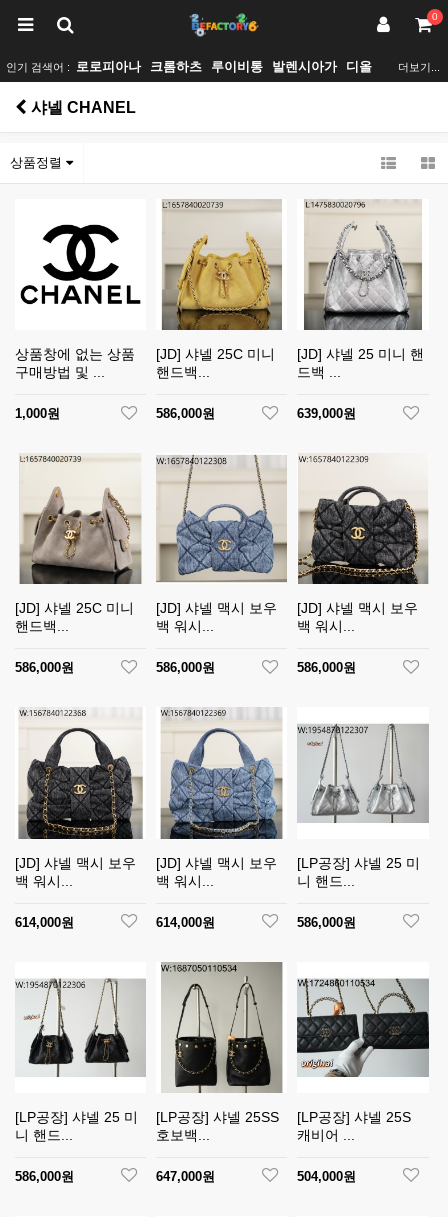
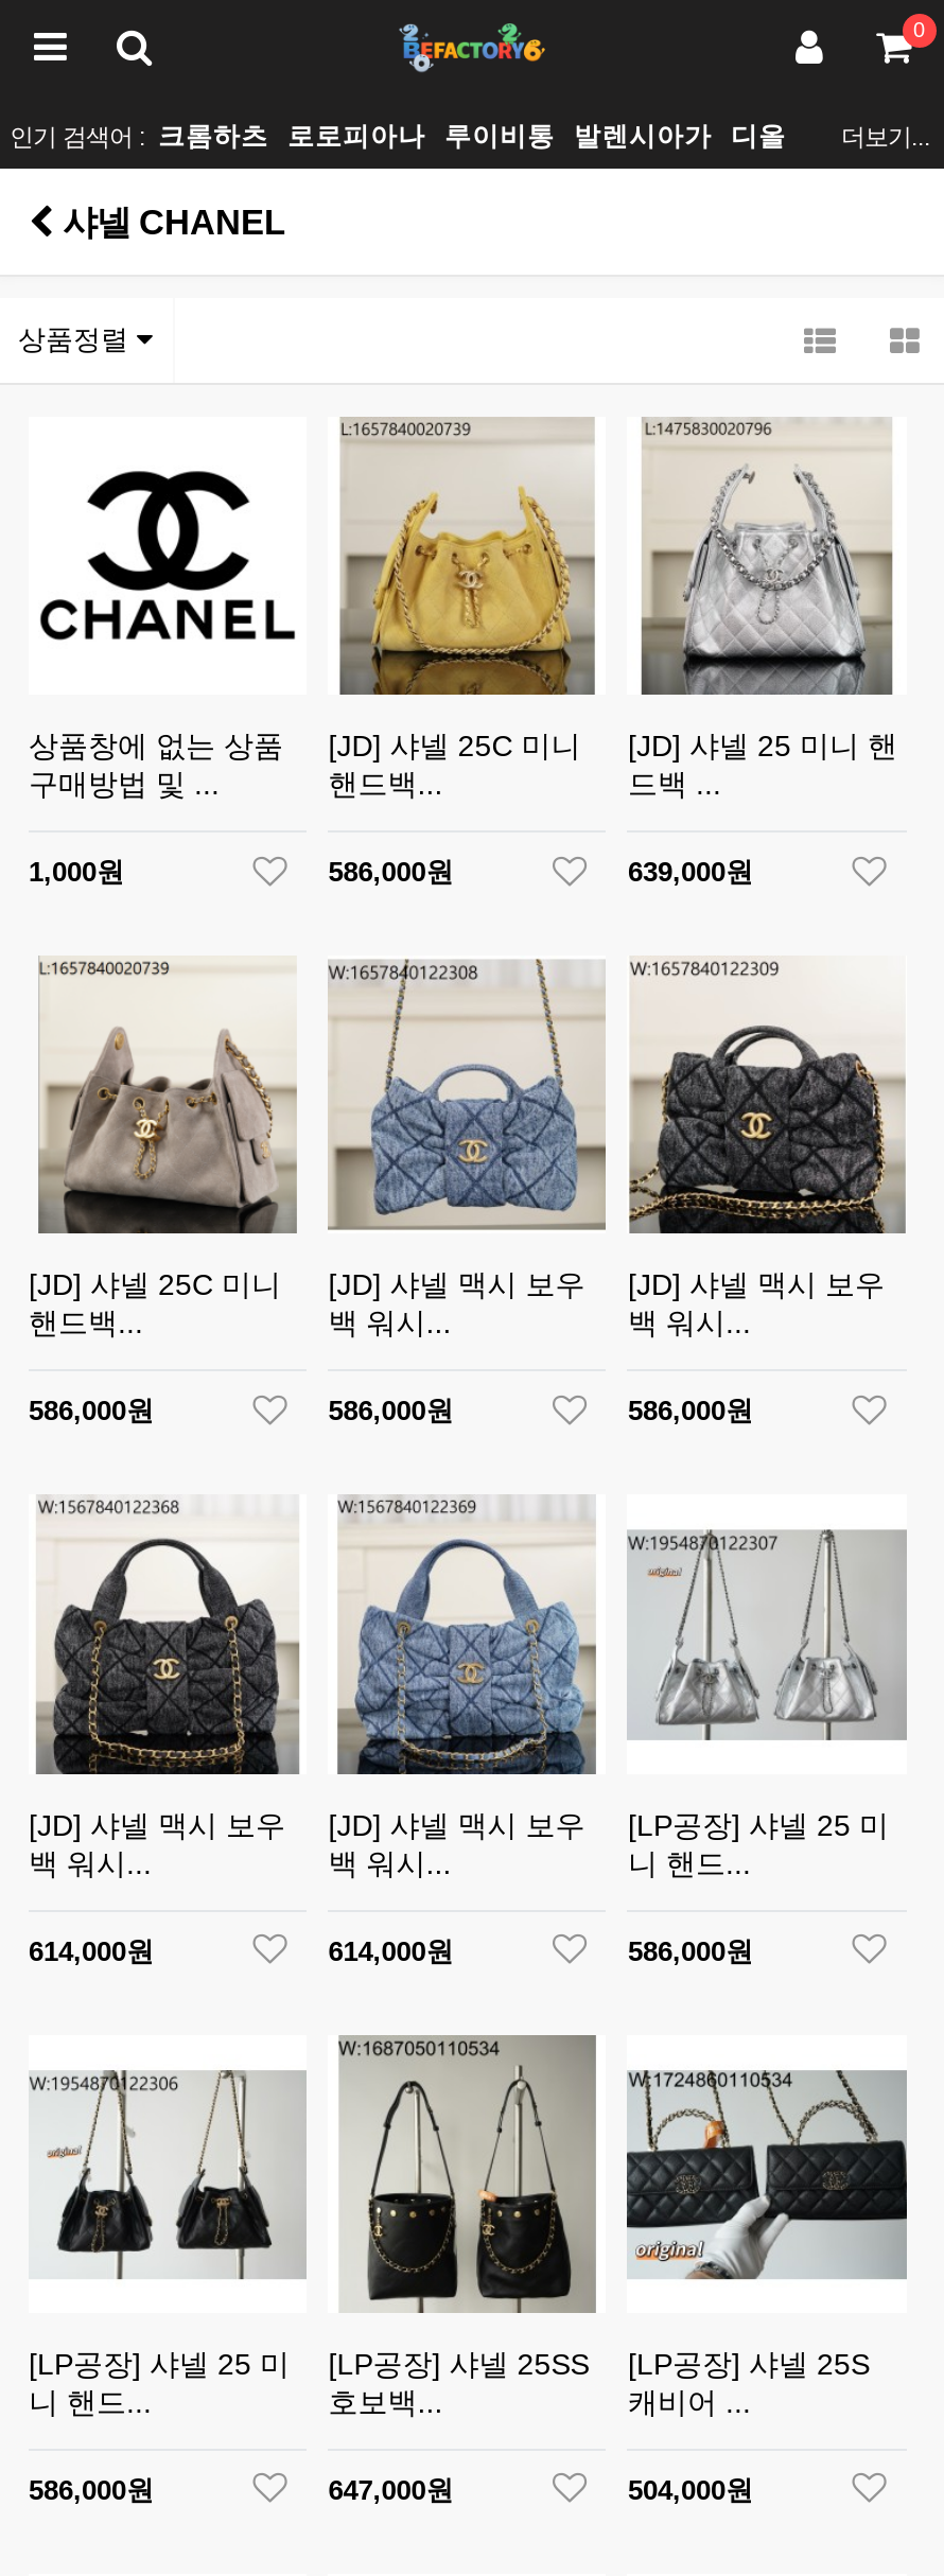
[6,60,202,74] 인기 검색어 : 로로피아나 | 크롬하츠 -> [10,122,425,152] 인기 검색어 : 크롬하츠 | 로로피아나

